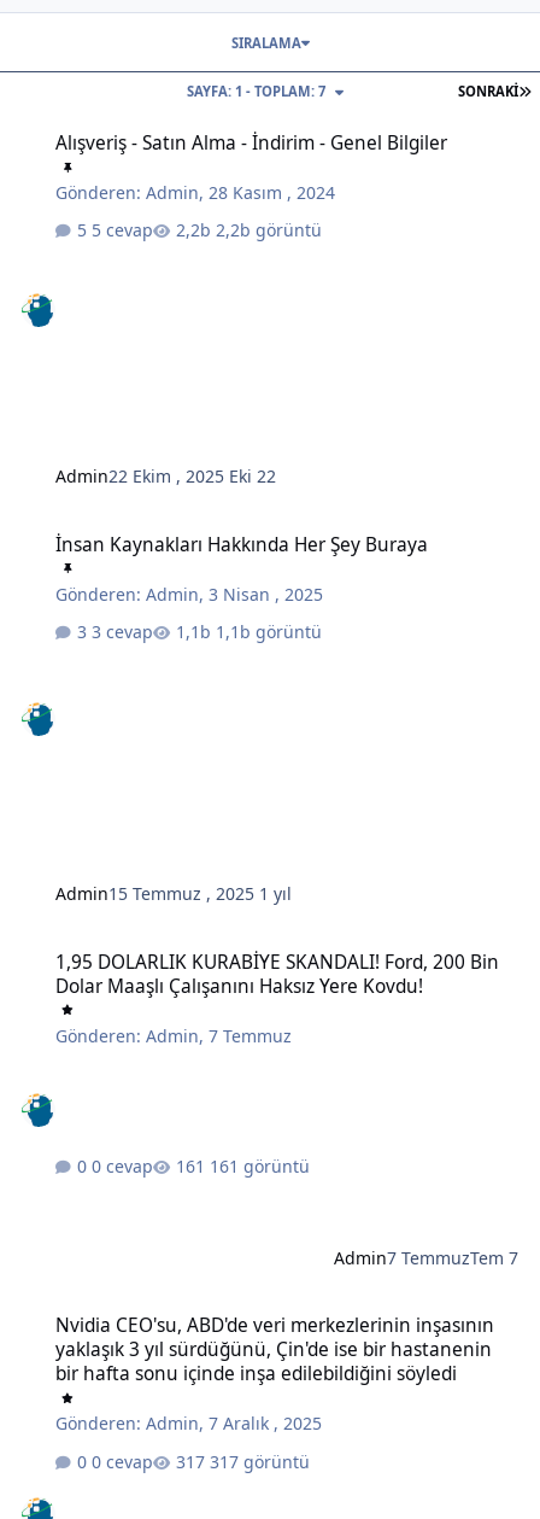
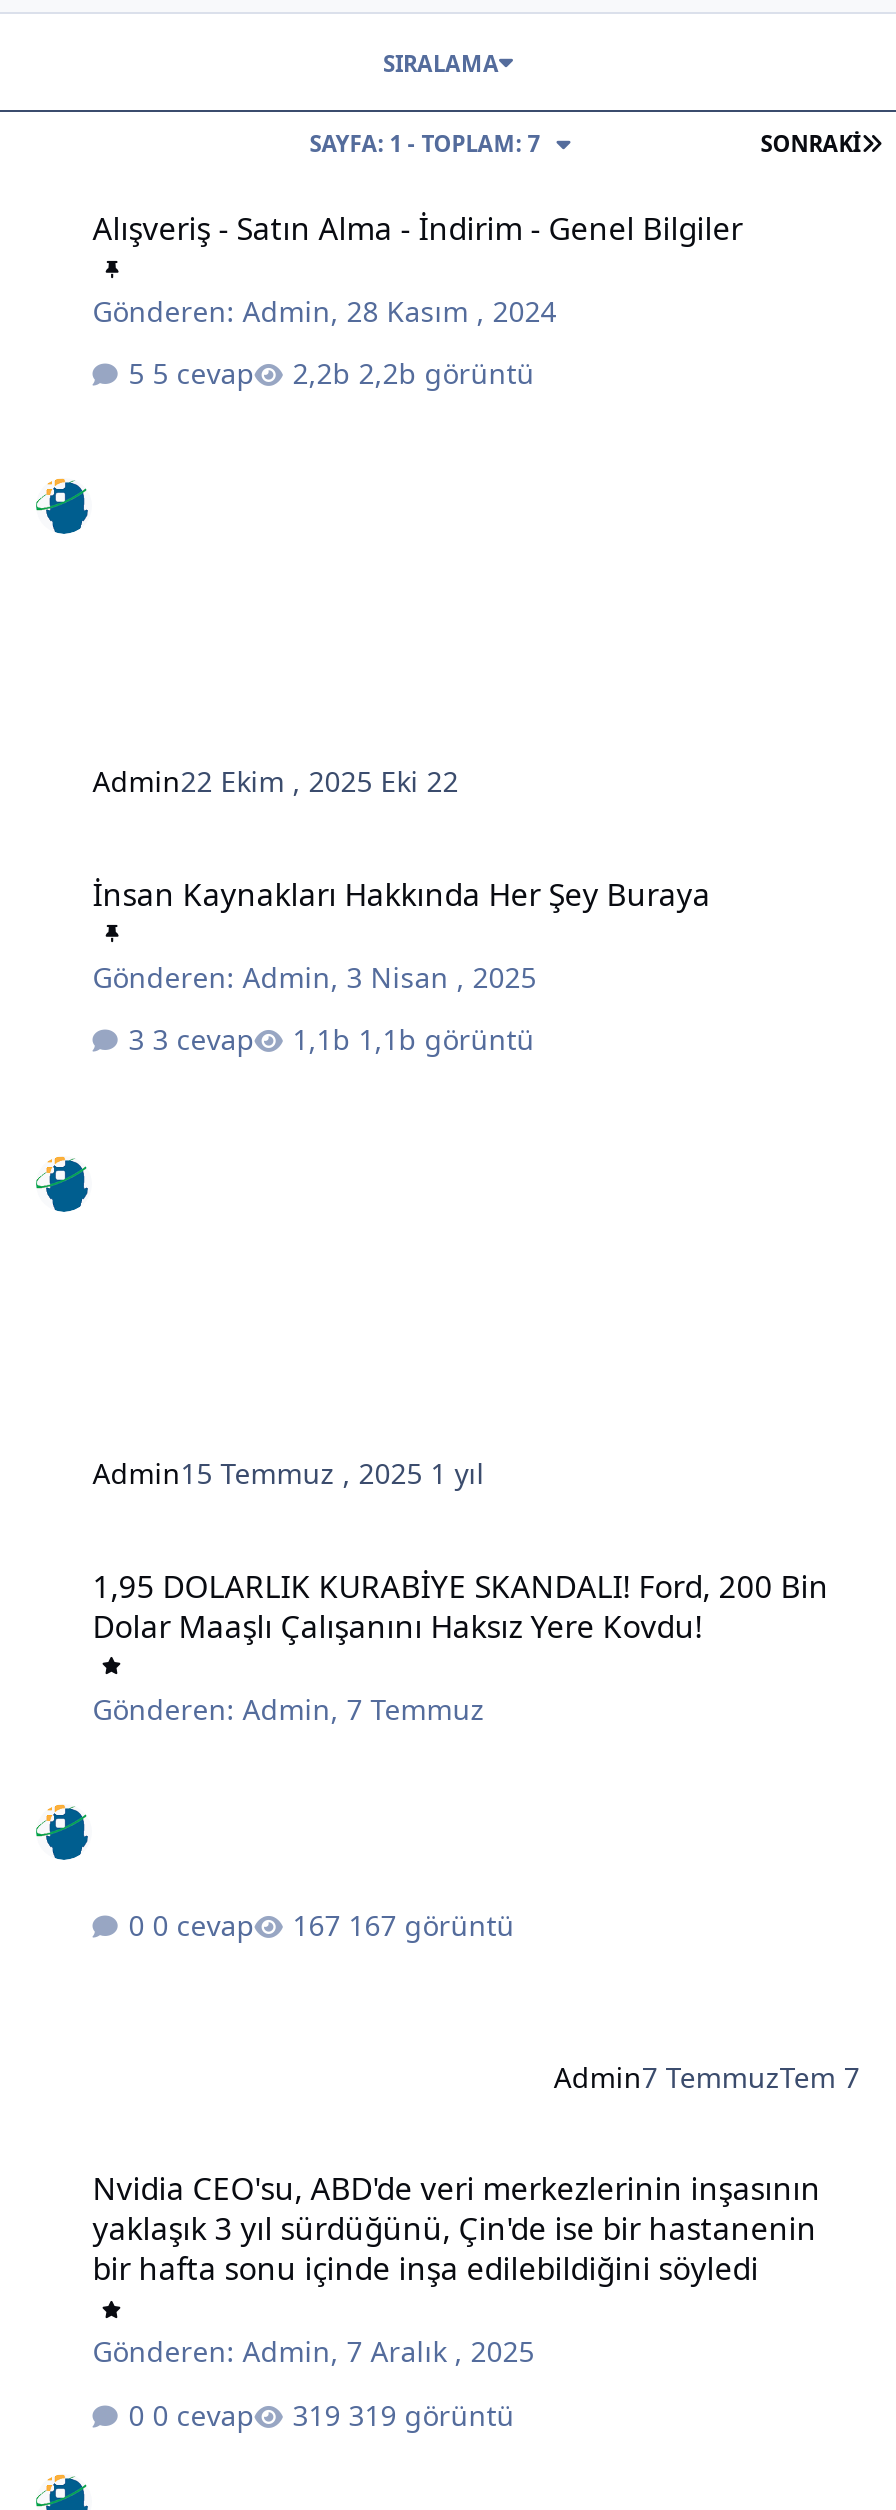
[210,1154,310,1177] 161 görüntü -> [348,1905,514,1943] 167 görüntü
[210,1450,310,1473] 317 görüntü -> [348,2396,514,2434] 319 görüntü

